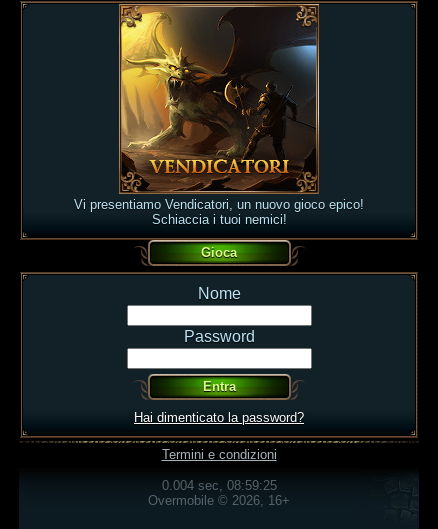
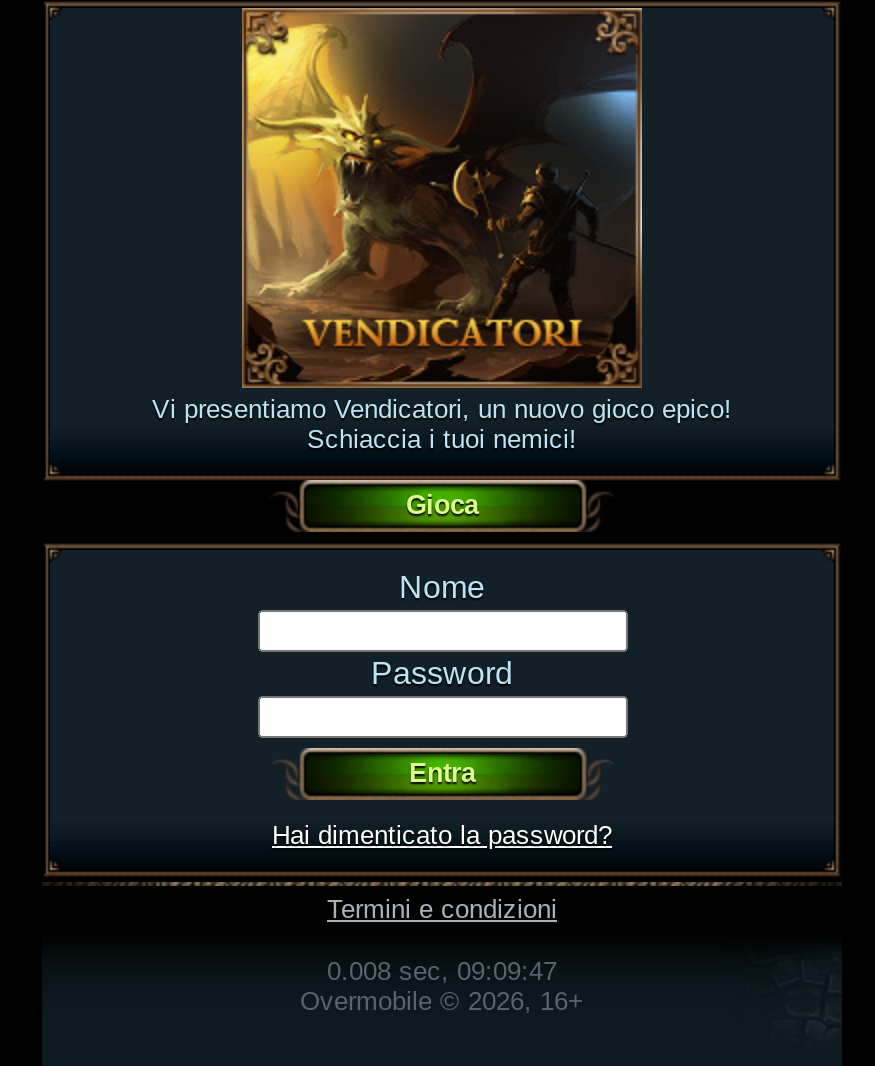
[161,477,276,492] 0.004 sec, 08:59:25 -> [327,955,557,985] 0.008 sec, 09:09:47

